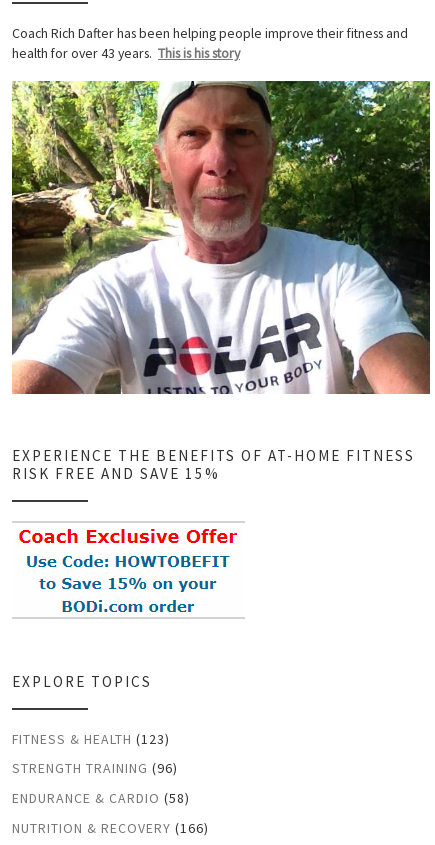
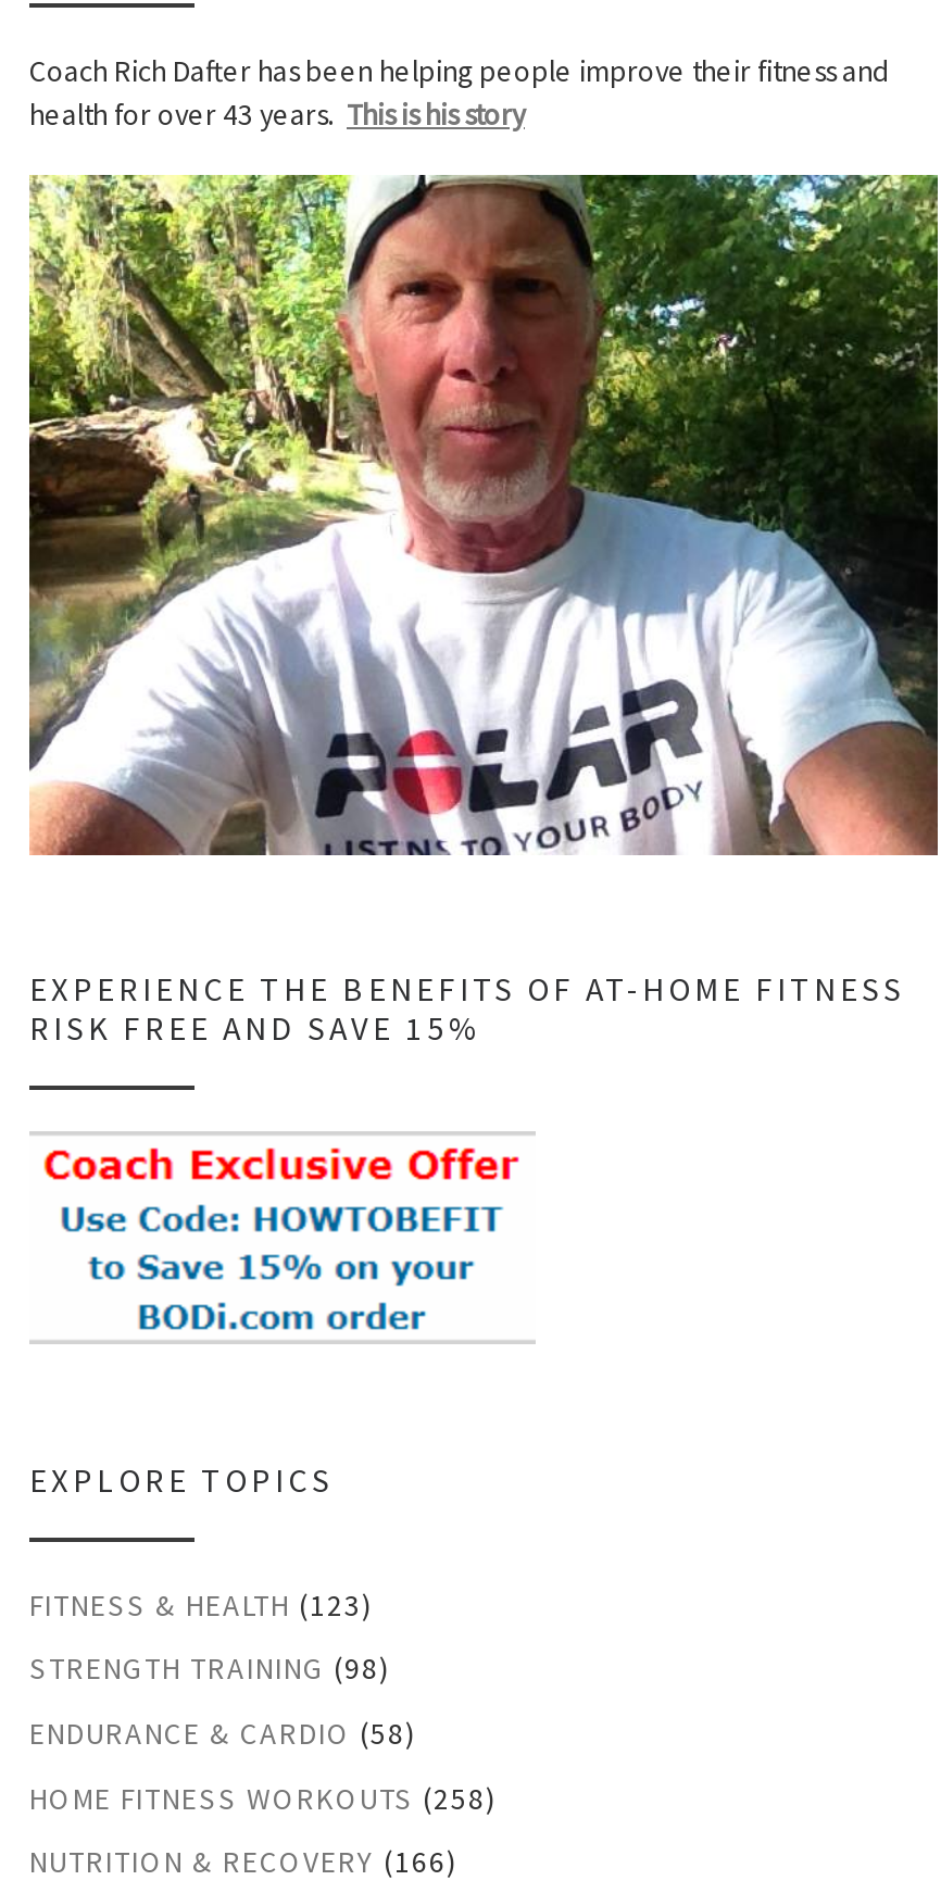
[12,759,178,777] STRENGTH TRAINING (96) -> [29,1649,390,1688] STRENGTH TRAINING (98)
none -> [29,1778,497,1817] HOME FITNESS WORKOUTS (258)

